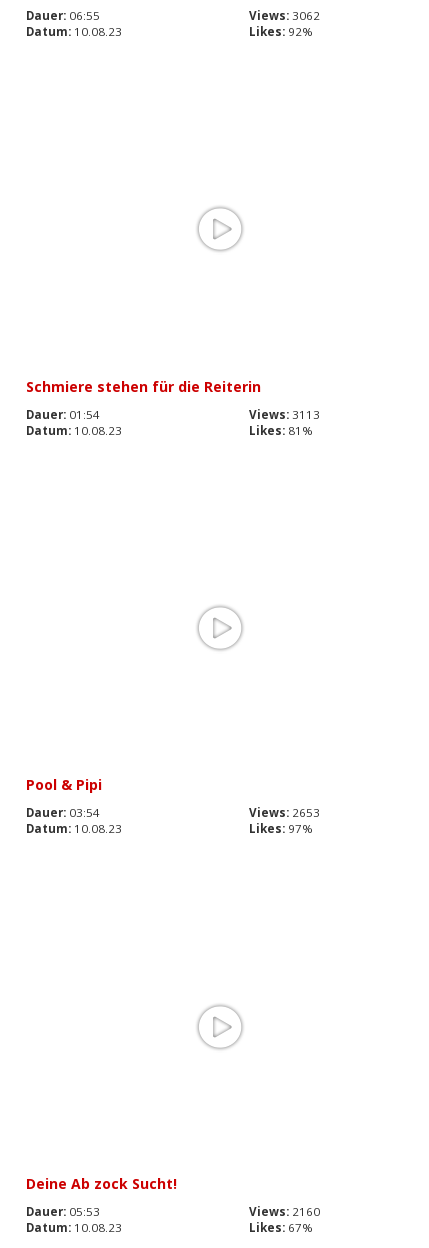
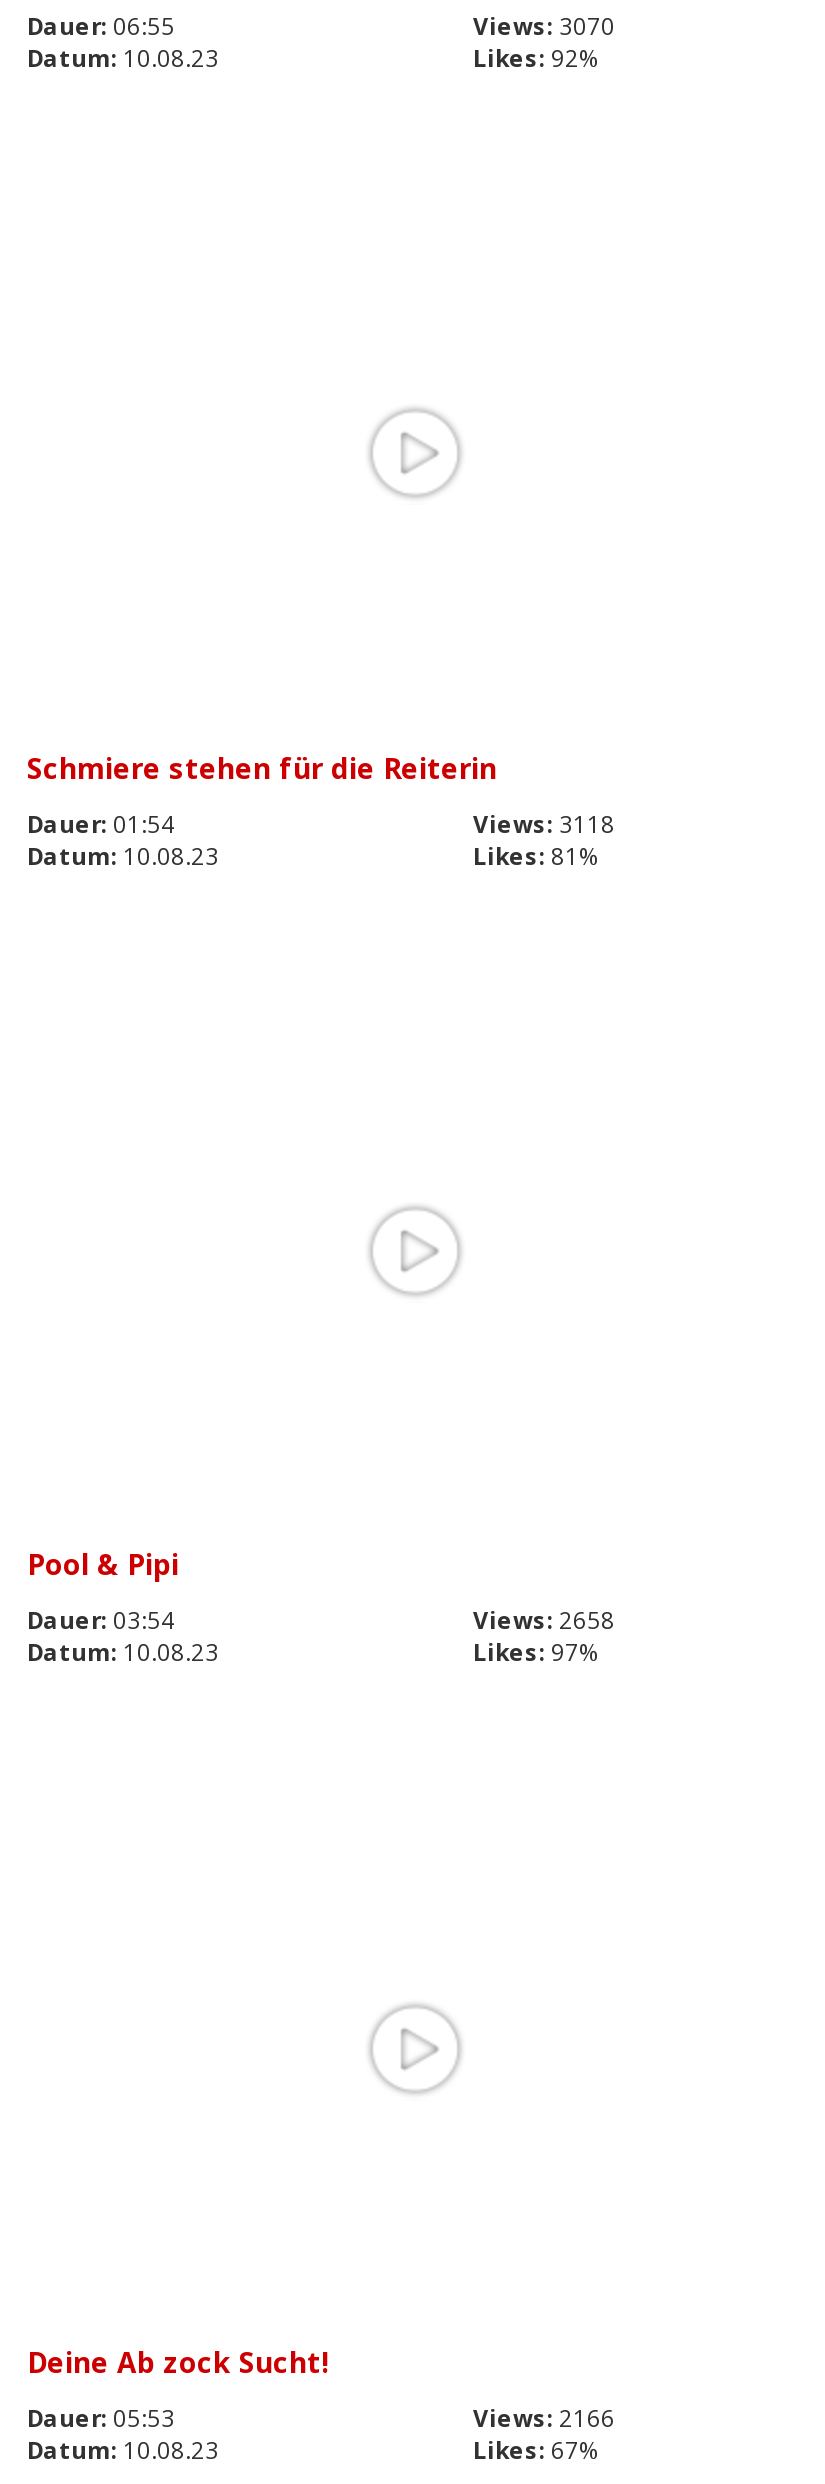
[249,8,320,23] Views: 3062 -> [473,10,615,40] Views: 3070
[249,406,320,421] Views: 3113 -> [473,808,615,838] Views: 3118
[249,805,320,820] Views: 2653 -> [473,1606,615,1636] Views: 2658
[249,1204,320,1219] Views: 2160 -> [473,2403,615,2433] Views: 2166

